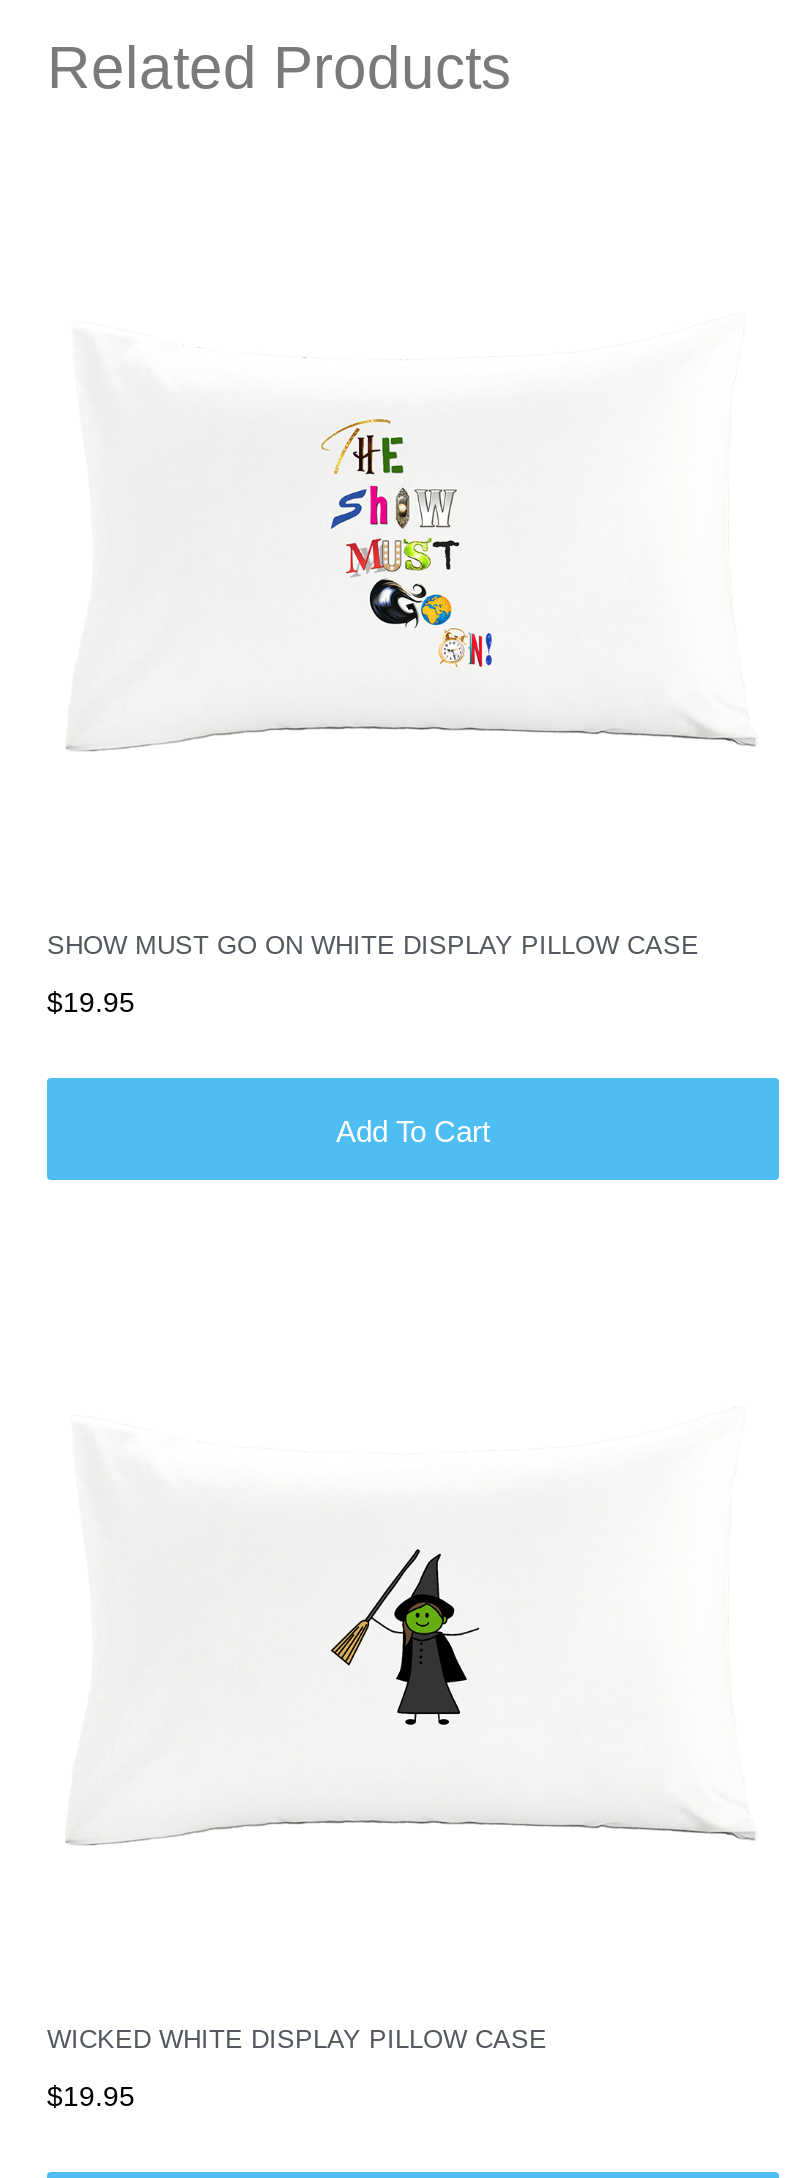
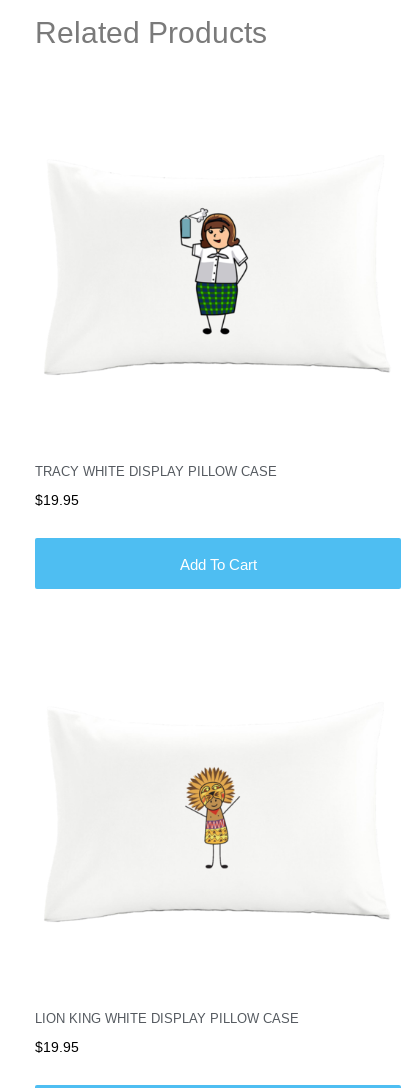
[319,418,495,672] [image] -> [173,207,257,336] [image]
[47,931,699,961] SHOW MUST GO ON WHITE DISPLAY PILLOW CASE -> [35,464,277,479] TRACY WHITE DISPLAY PILLOW CASE
[329,1538,481,1740] [image] -> [178,767,250,870] [image]
[47,2025,547,2055] WICKED WHITE DISPLAY PILLOW CASE -> [35,1011,299,1026] LION KING WHITE DISPLAY PILLOW CASE

